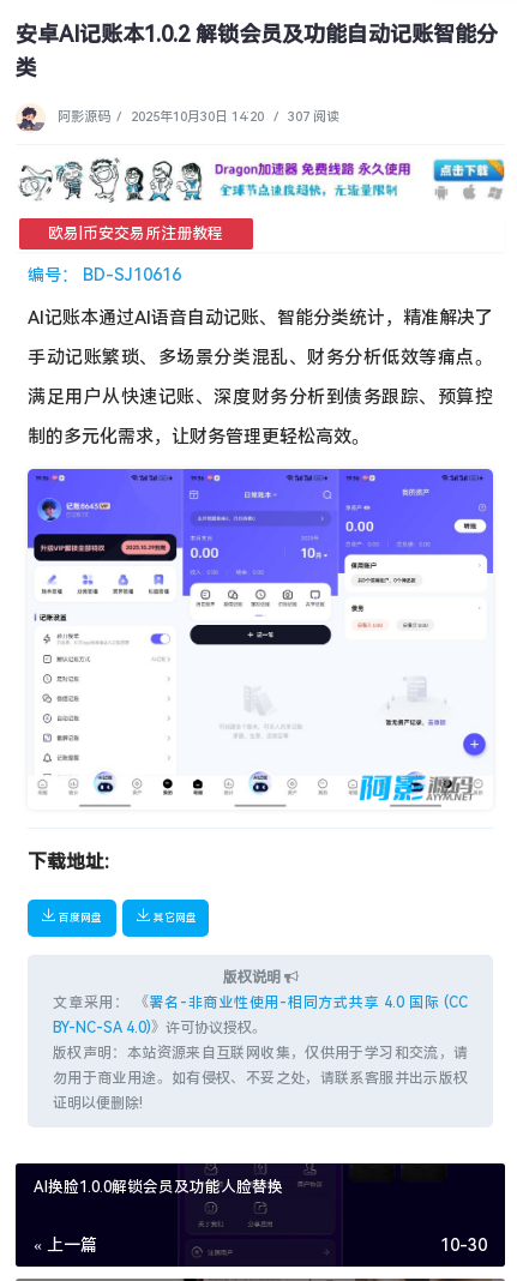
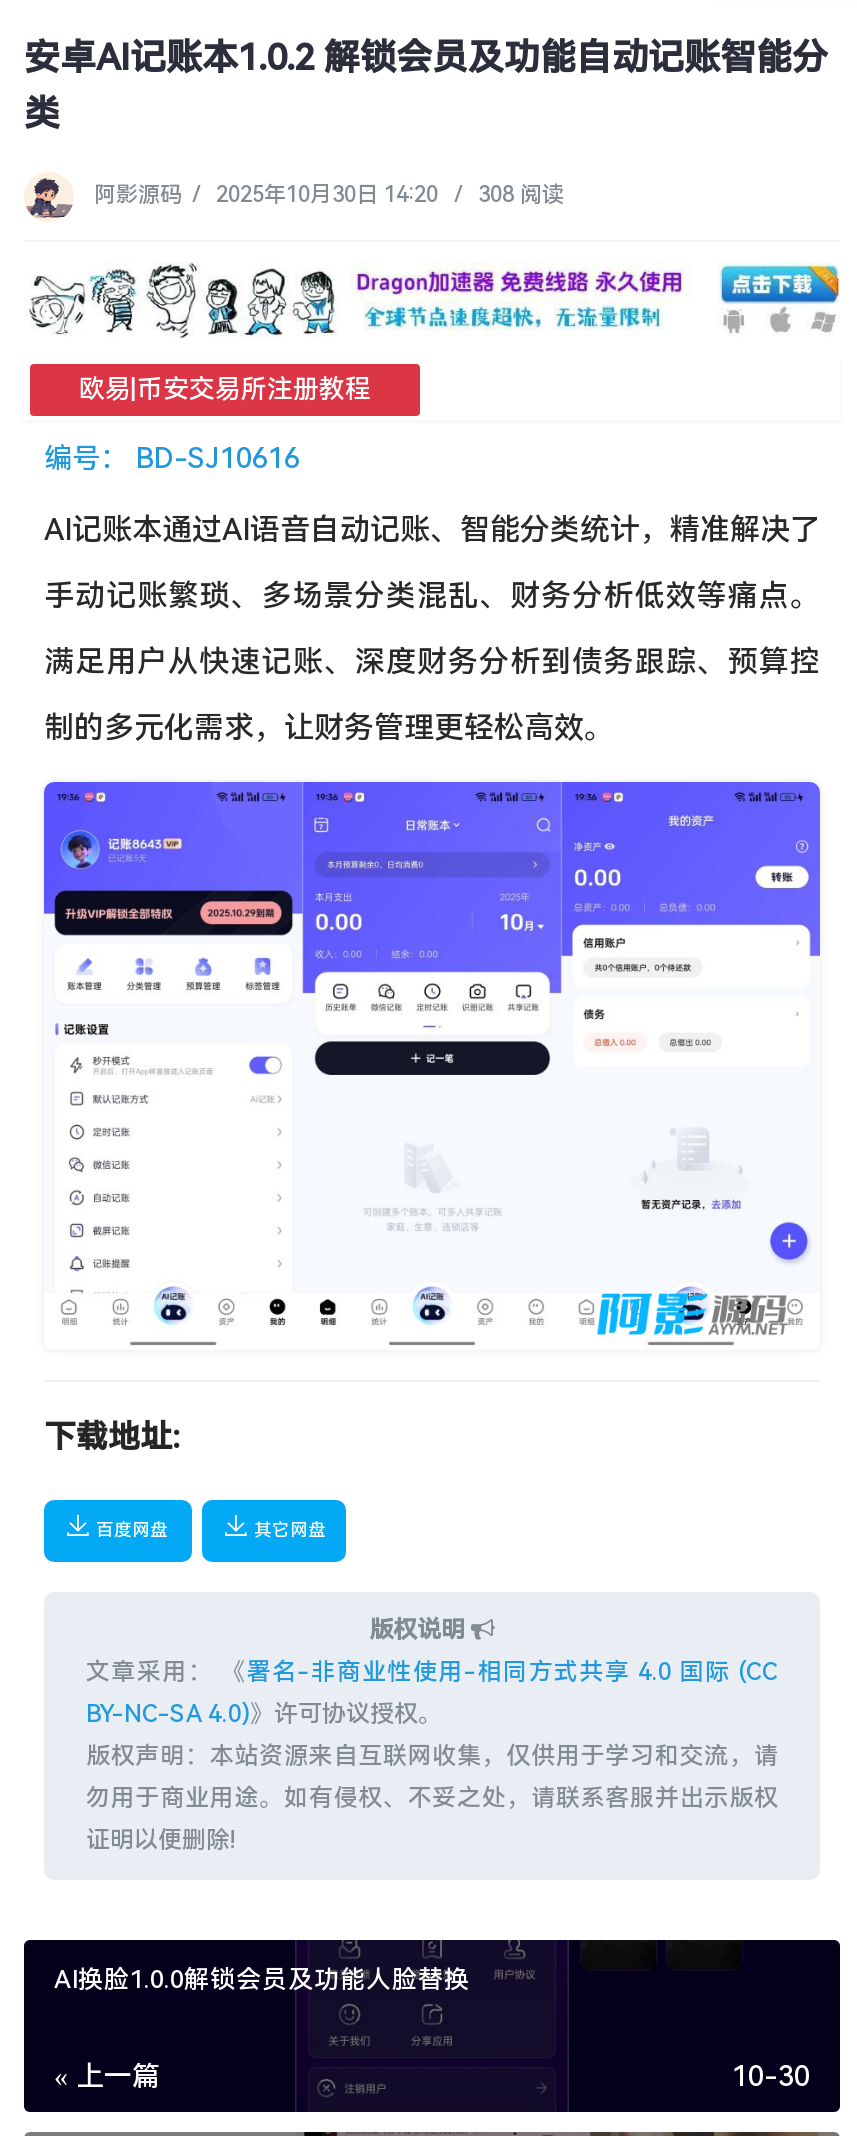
[58,109,339,125] 阿影源码 / 2025年10月30日 14:20 / 307 阅读 -> [94,182,564,208] 阿影源码 / 2025年10月30日 14:20 / 308 阅读

